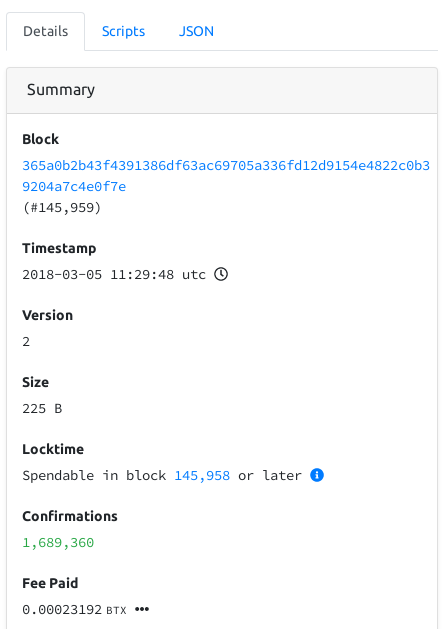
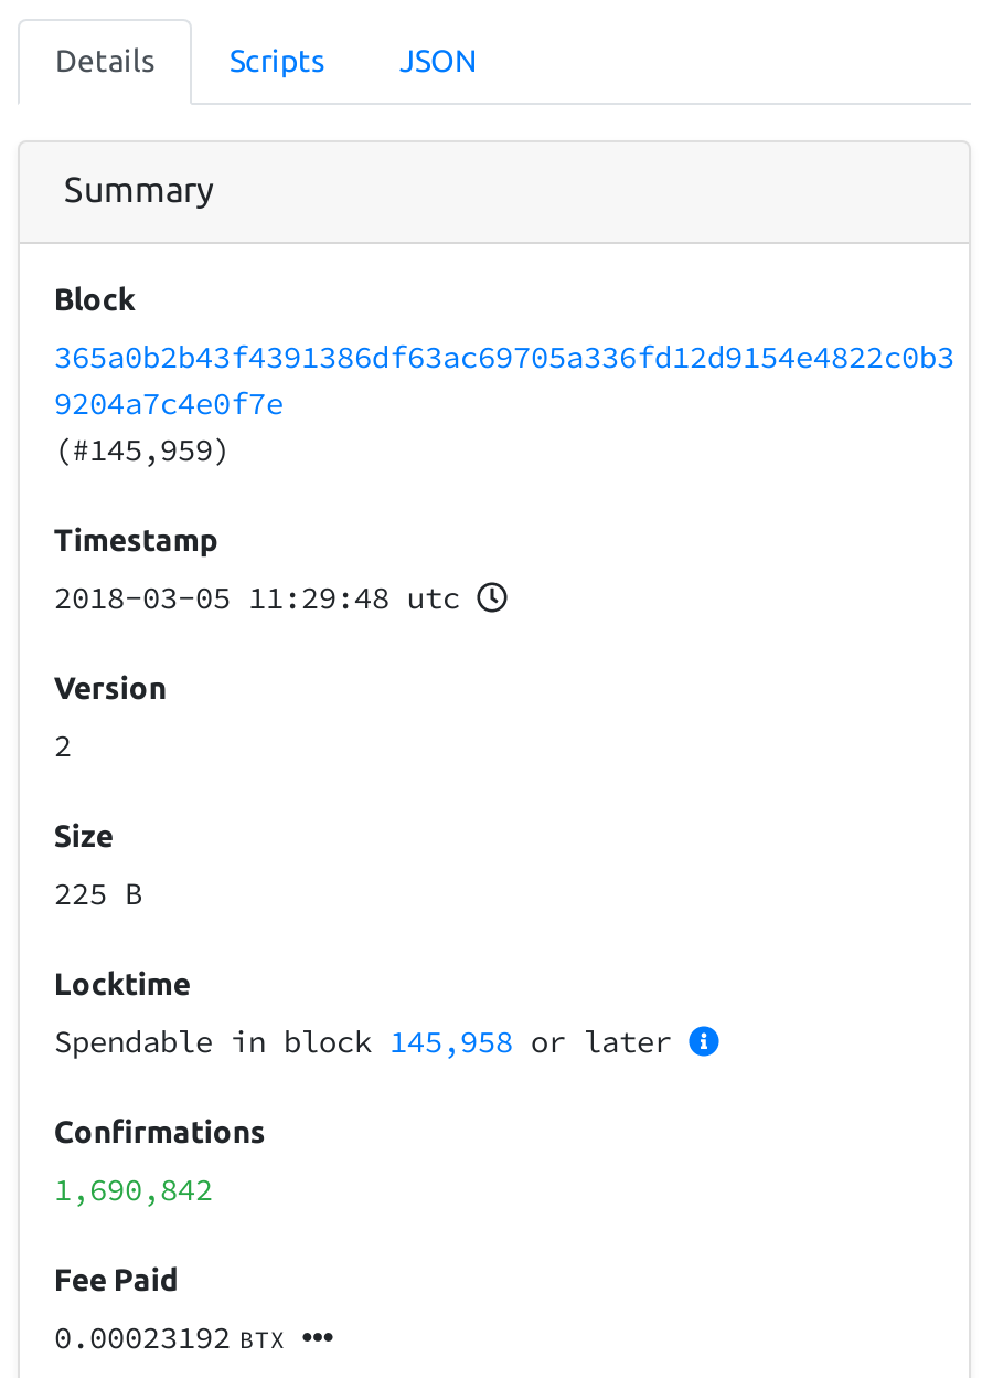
[22,533,94,551] 1,689,360 -> [54,1170,213,1210] 1,690,842

